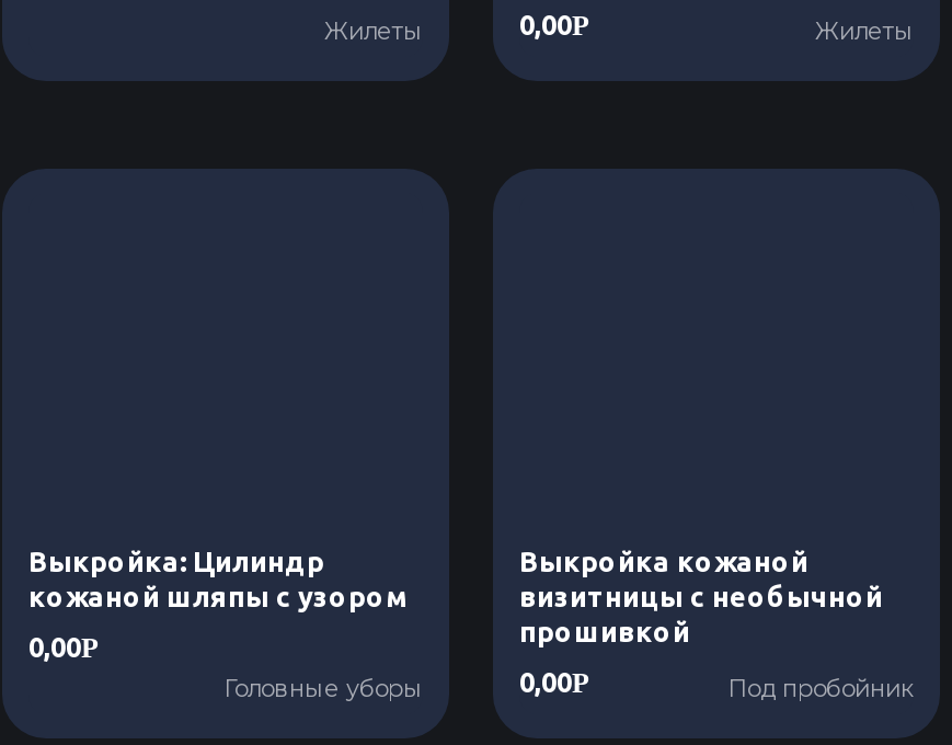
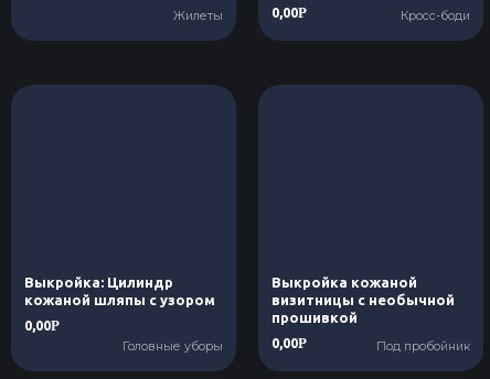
[815,15,914,46] Жилеты -> [401,7,470,23] Кросс-боди

